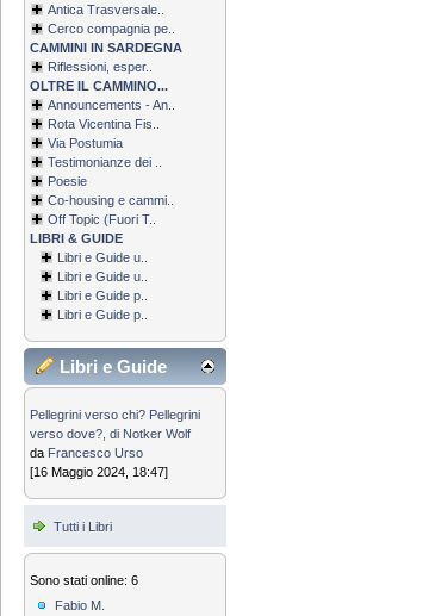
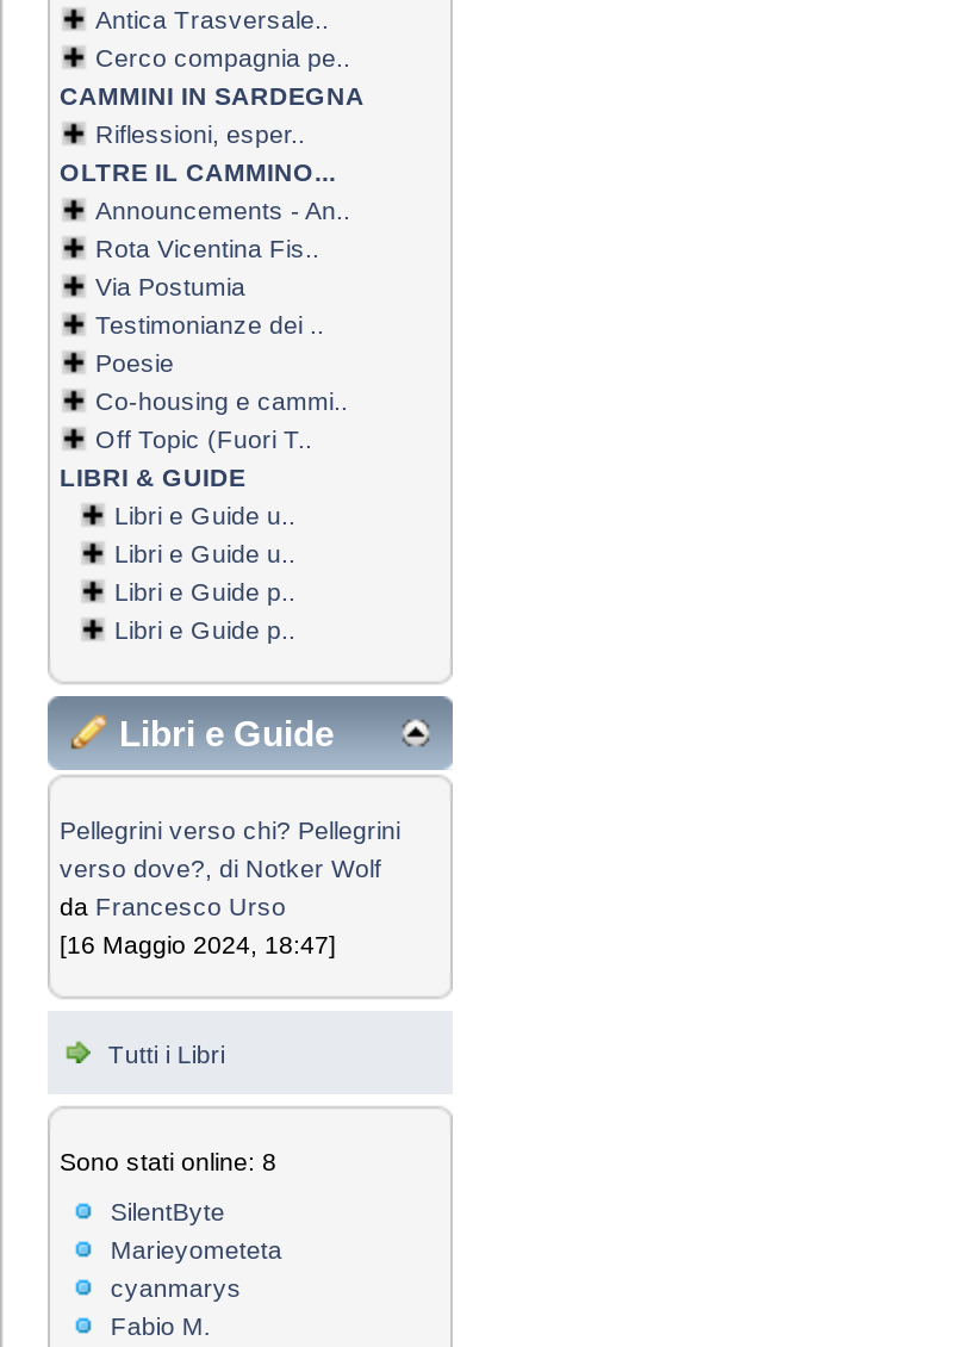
[30,573,138,588] Sono stati online: 6 -> [60,1147,282,1303] Sono stati online: 8 | SilentByte | Marieyometeta | cyanmarys

